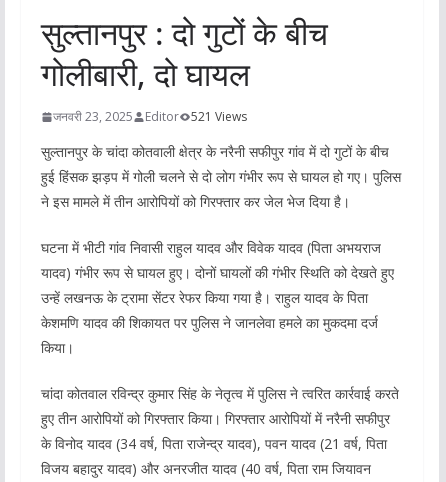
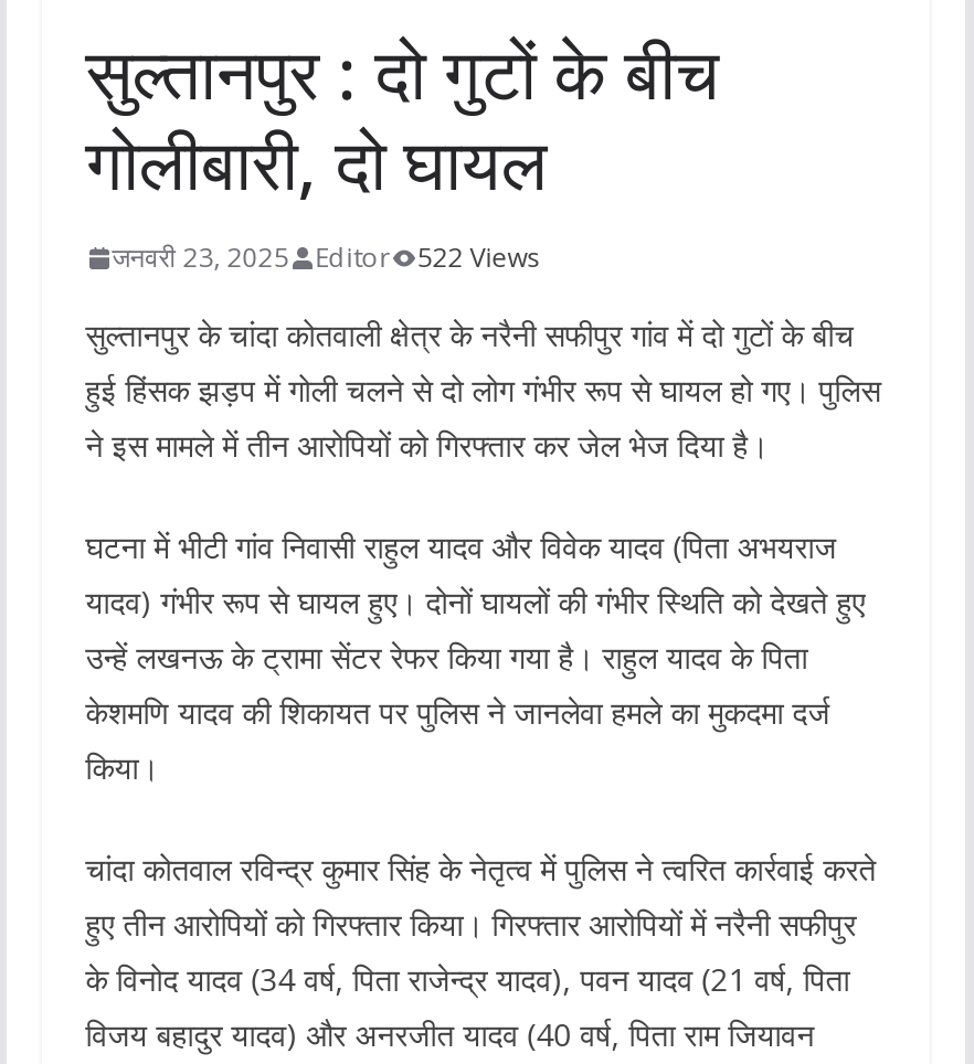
[53,108,247,125] जनवरी 23, 2025 Editor 521 Views -> [112,239,540,276] जनवरी 23, 2025 Editor 522 Views

